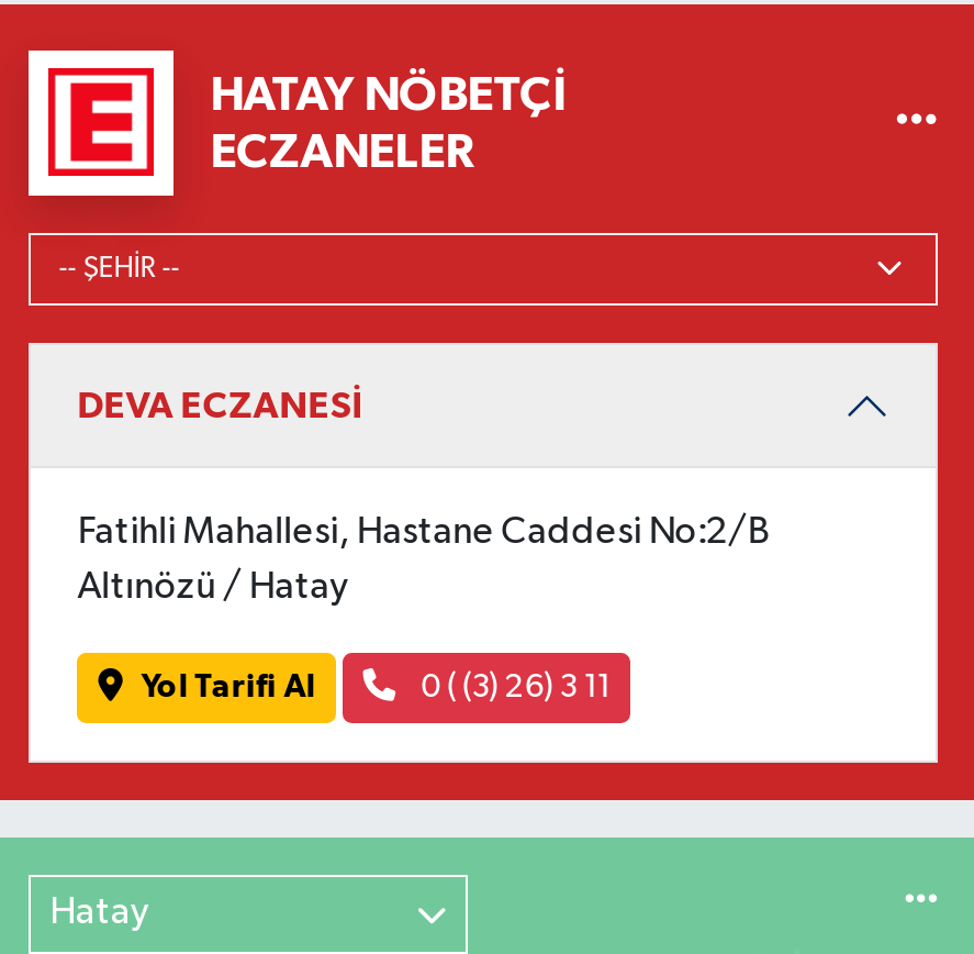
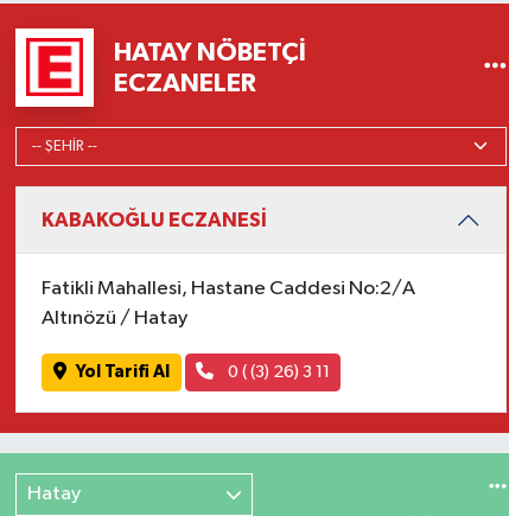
[77,387,363,424] DEVA ECZANESİ -> [42,210,267,230] KABAKOĞLU ECZANESİ
[77,513,769,551] Fatihli Mahallesi, Hastane Caddesi No:2/B -> [42,278,416,298] Fatikli Mahallesi, Hastane Caddesi No:2/A

